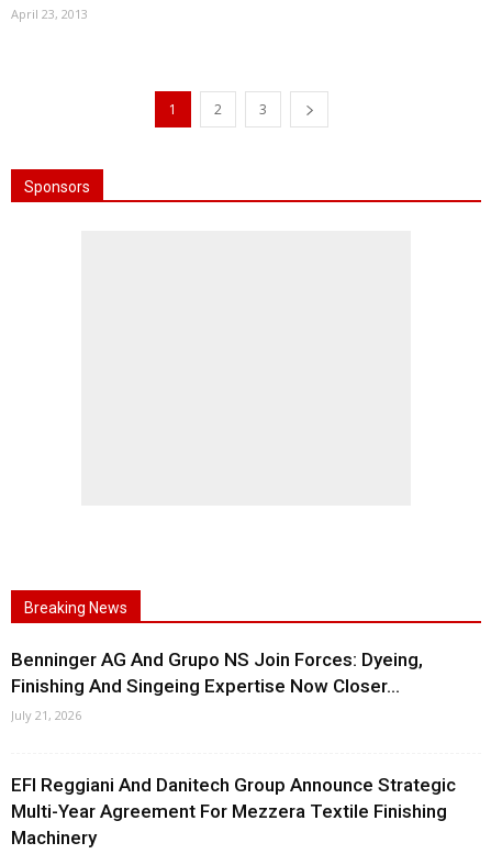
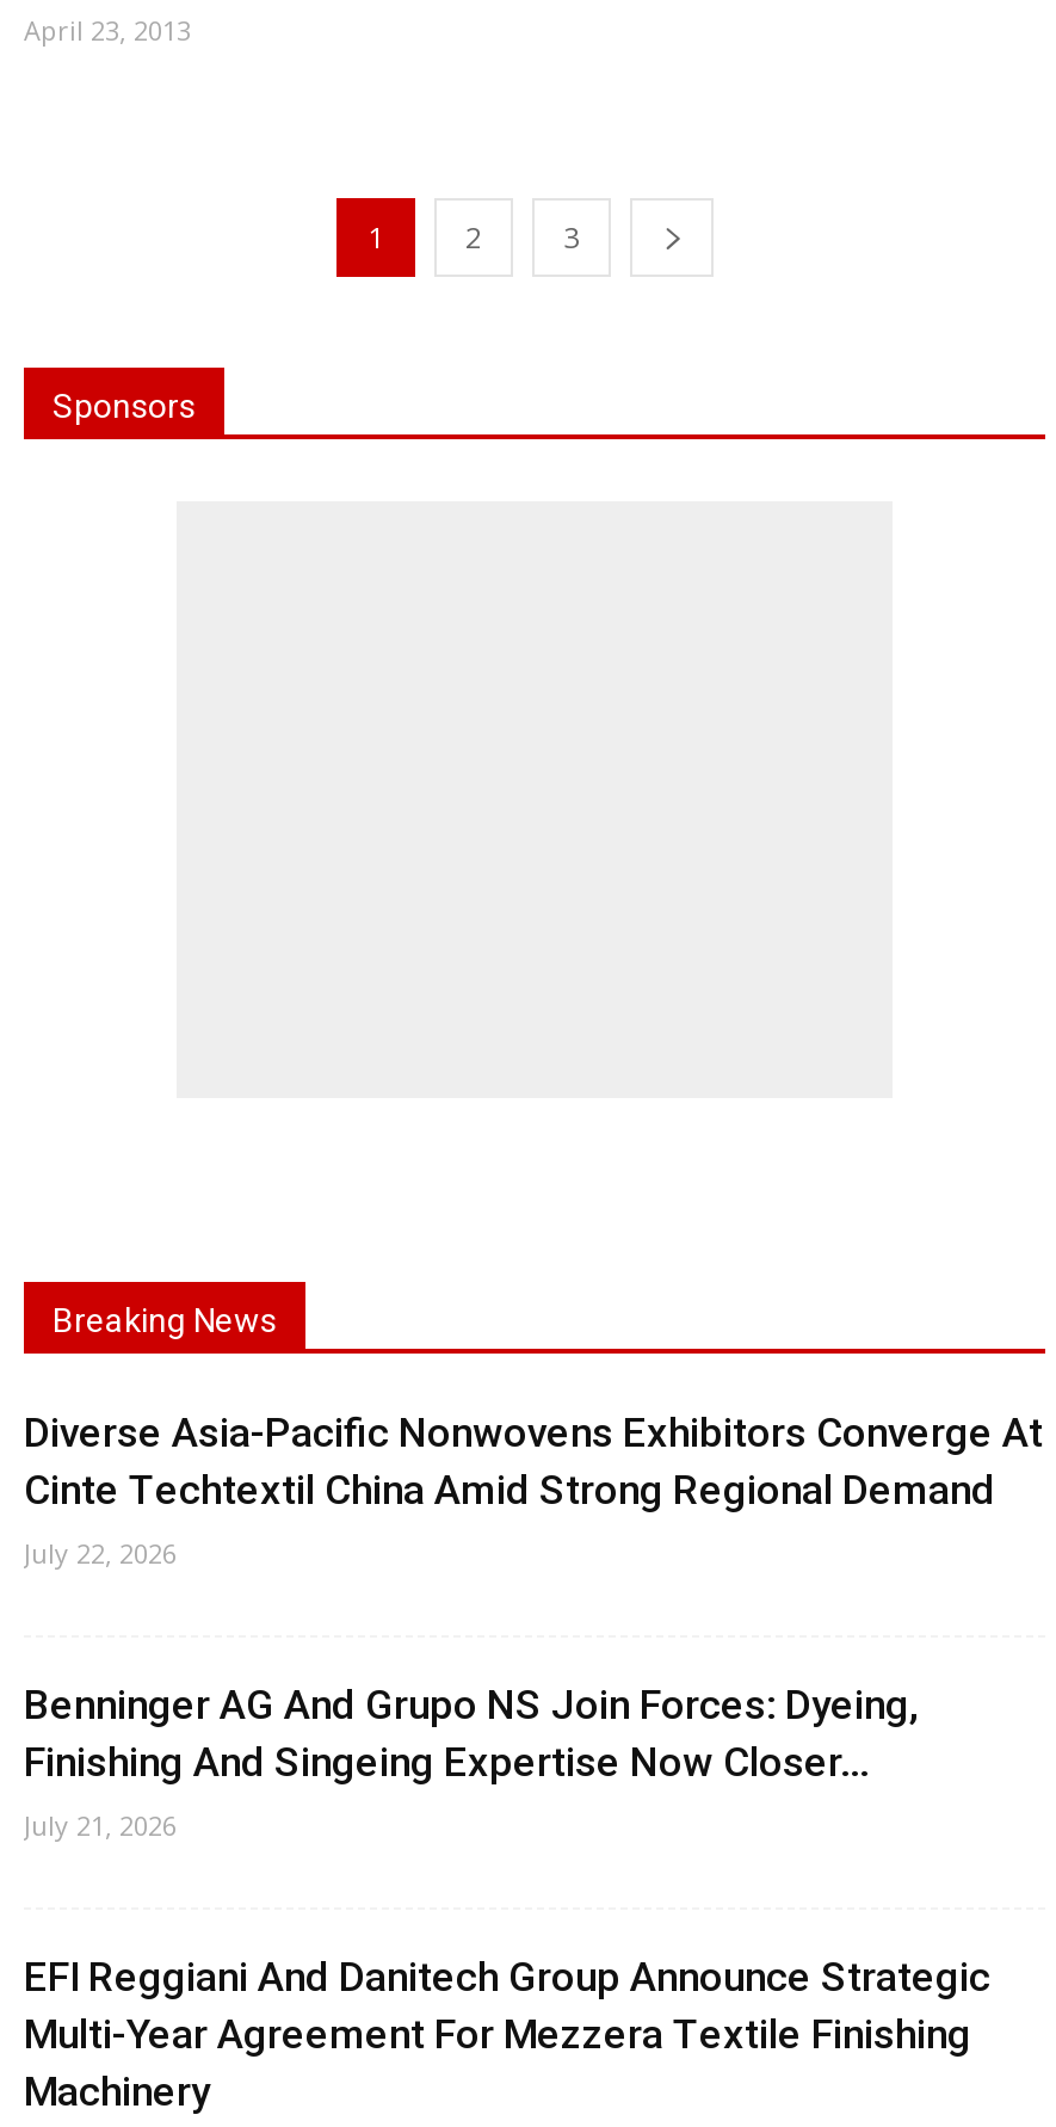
none -> [24,1408,1043,1571] Diverse Asia-Pacific Nonwovens Exhibitors Converge At | Cinte Techtextil China Amid Strong Regional Demand | July 22, 2026

